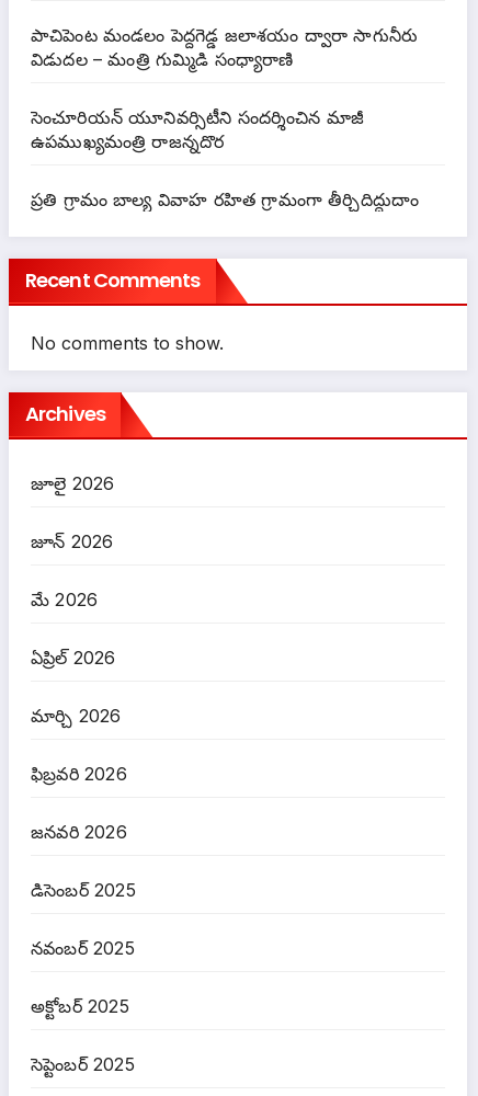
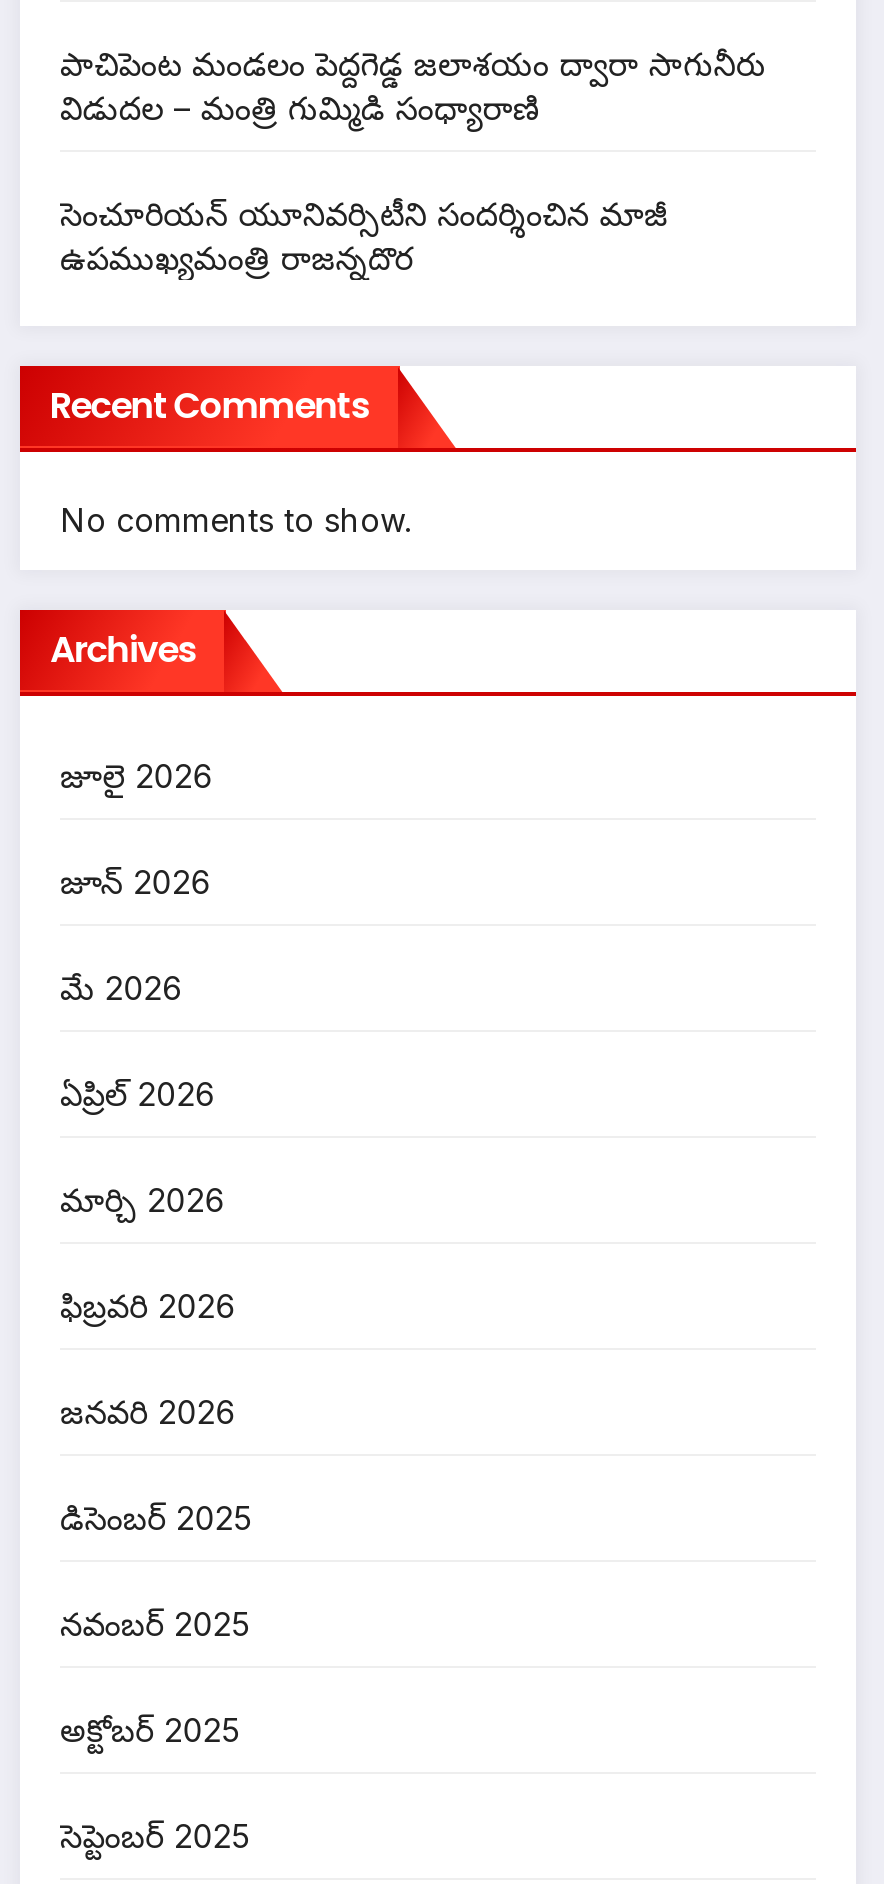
[31,189,419,210] ప్రతి గ్రామం బాల్య వివాహ రహిత గ్రామంగా తీర్చిదిద్దుదాం -> none

